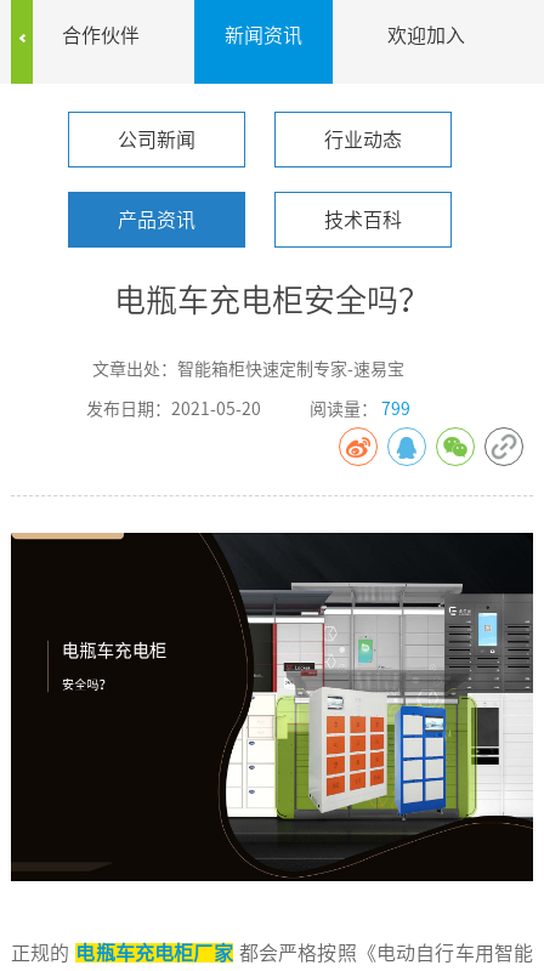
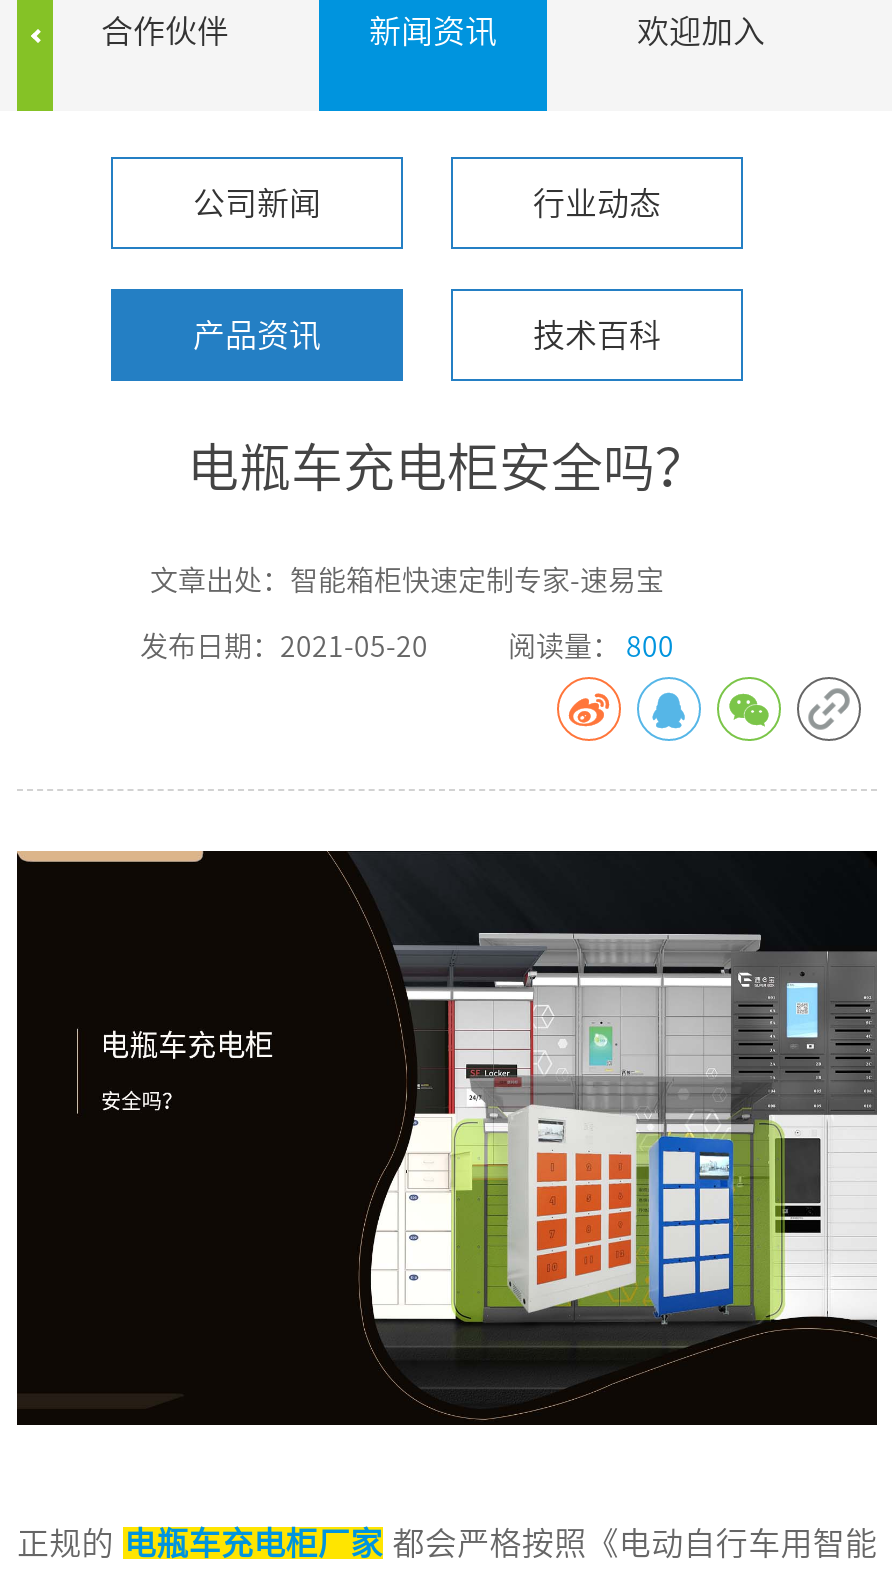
[309,400,410,417] 阅读量： 799 -> [508,633,674,661] 阅读量： 800

